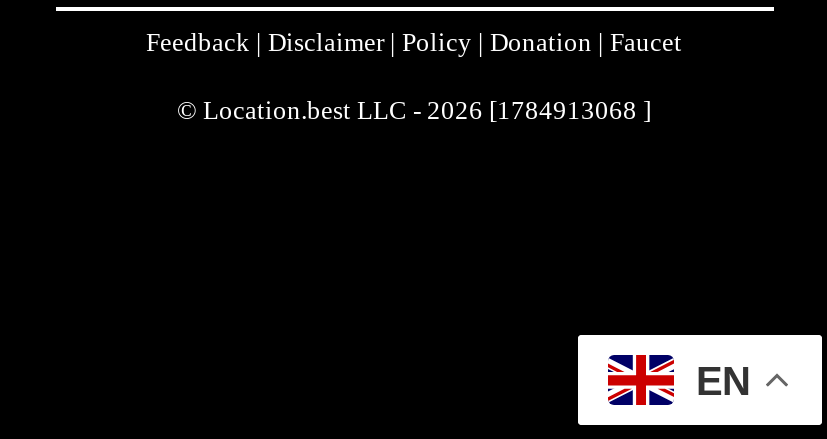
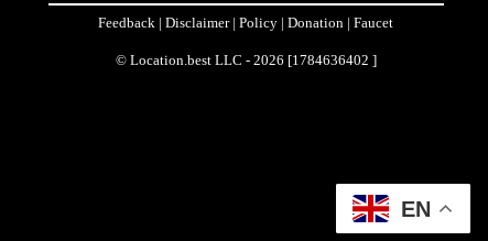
[177,95,651,125] © Location.best LLC - 2026 [1784913068 ] -> [115,52,376,68] © Location.best LLC - 2026 [1784636402 ]

